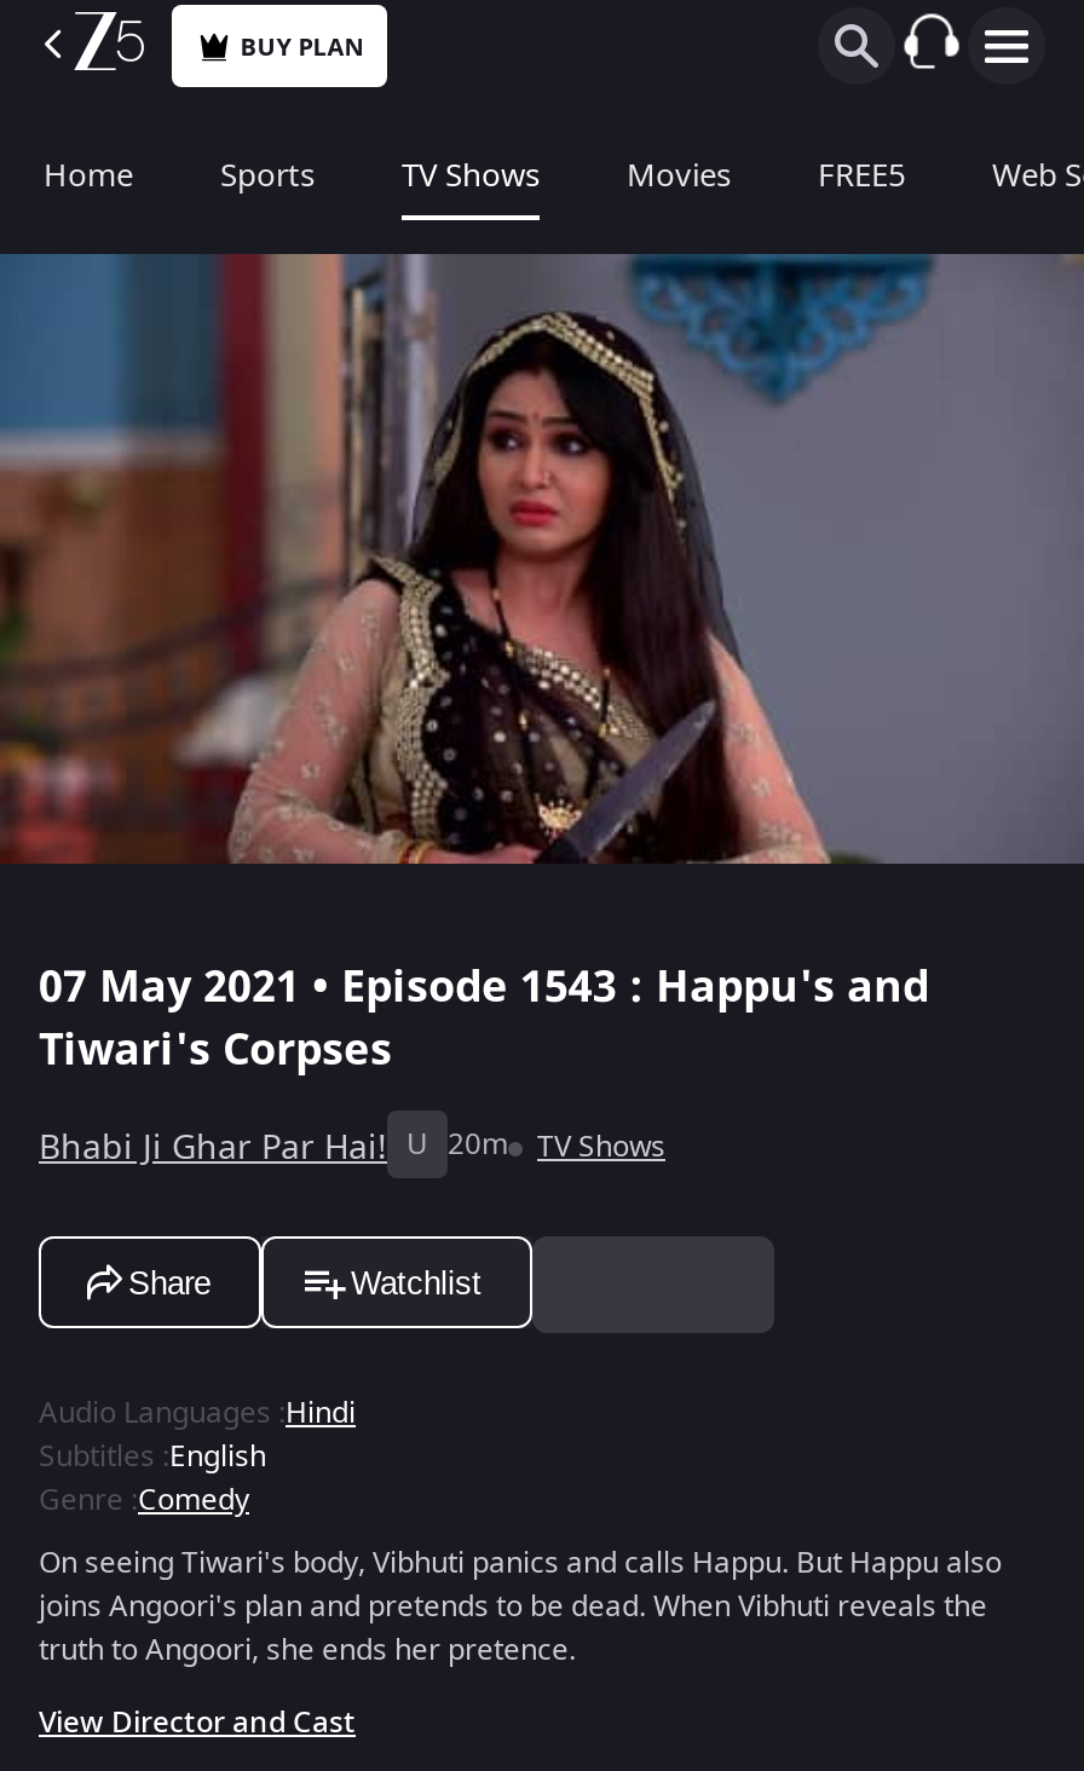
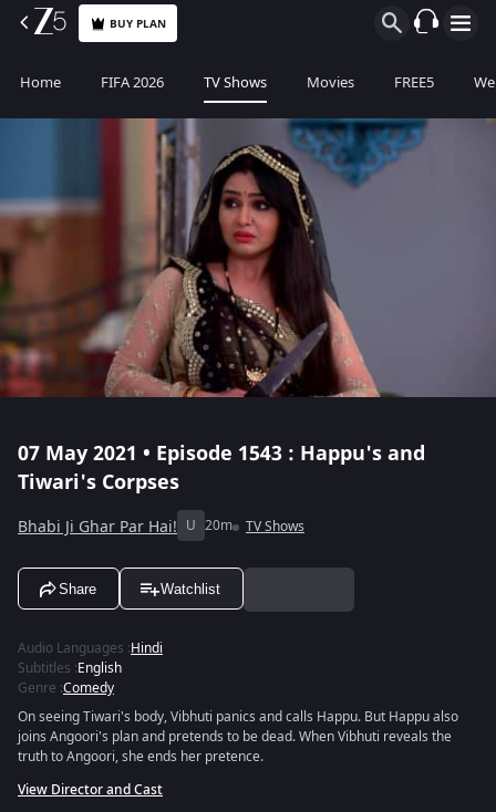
[220,152,315,198] Sports -> [101,72,164,93] FIFA 2026

